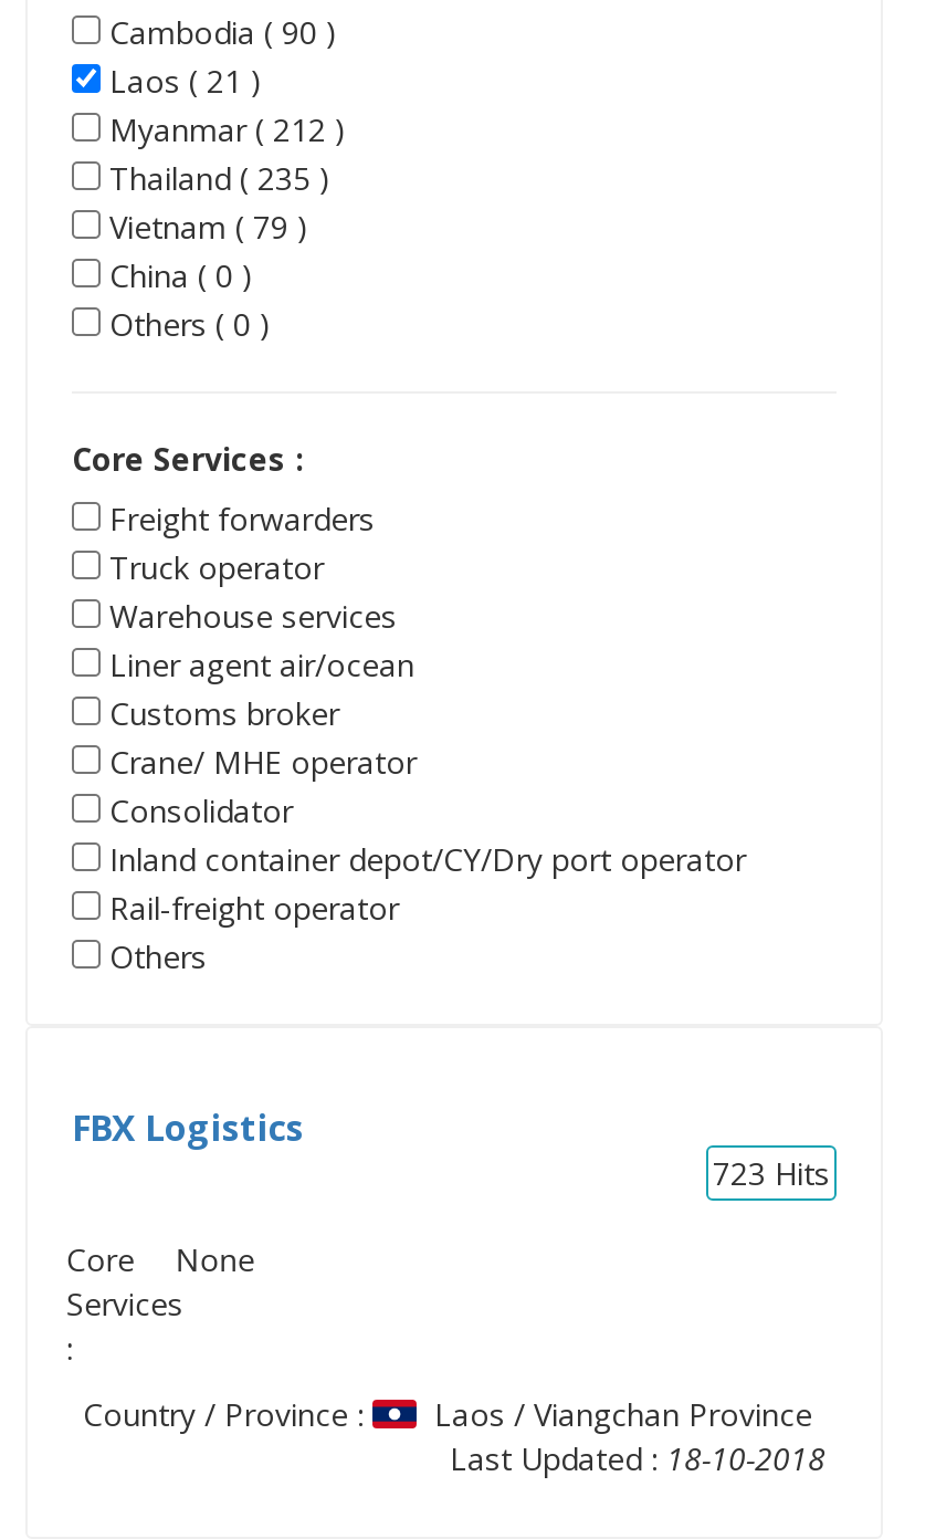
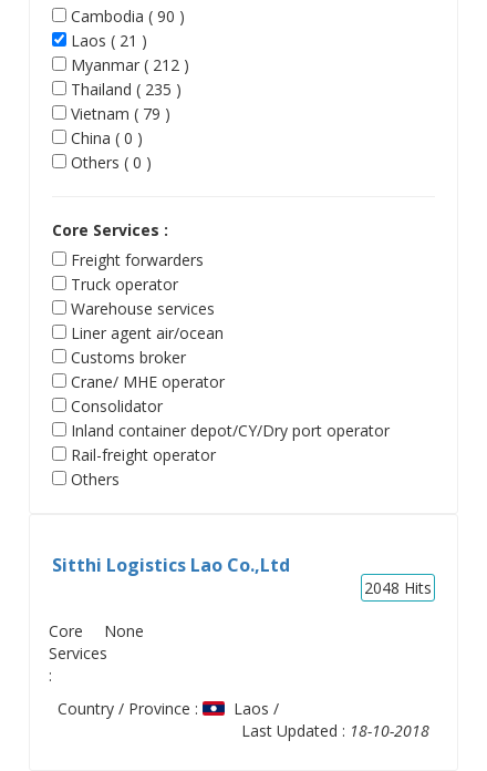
[72,1103,830,1194] FBX Logistics | 723 Hits -> [52,553,432,598] Sitthi Logistics Lao Co.,Ltd | 2048 Hits
[417,1393,812,1435] Laos / Viangchan Province -> [225,698,279,719] Laos /

